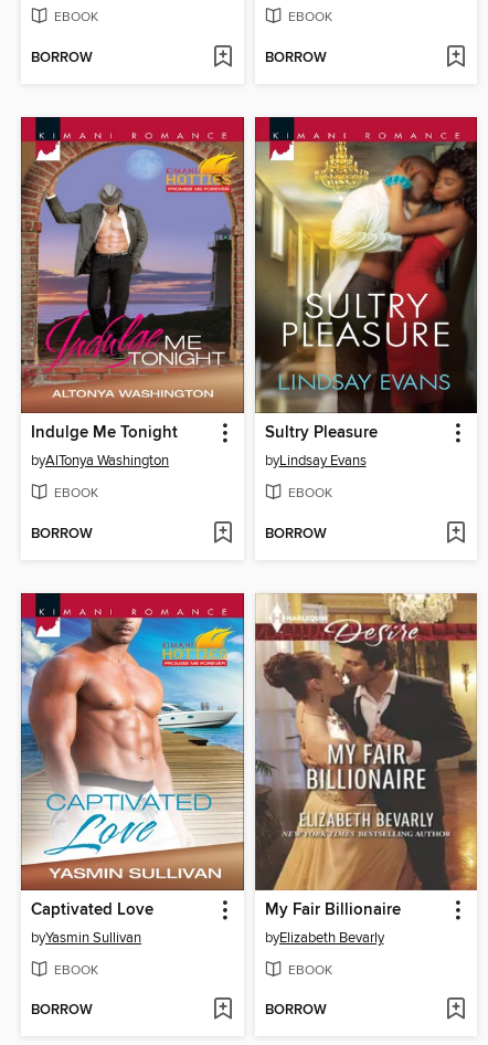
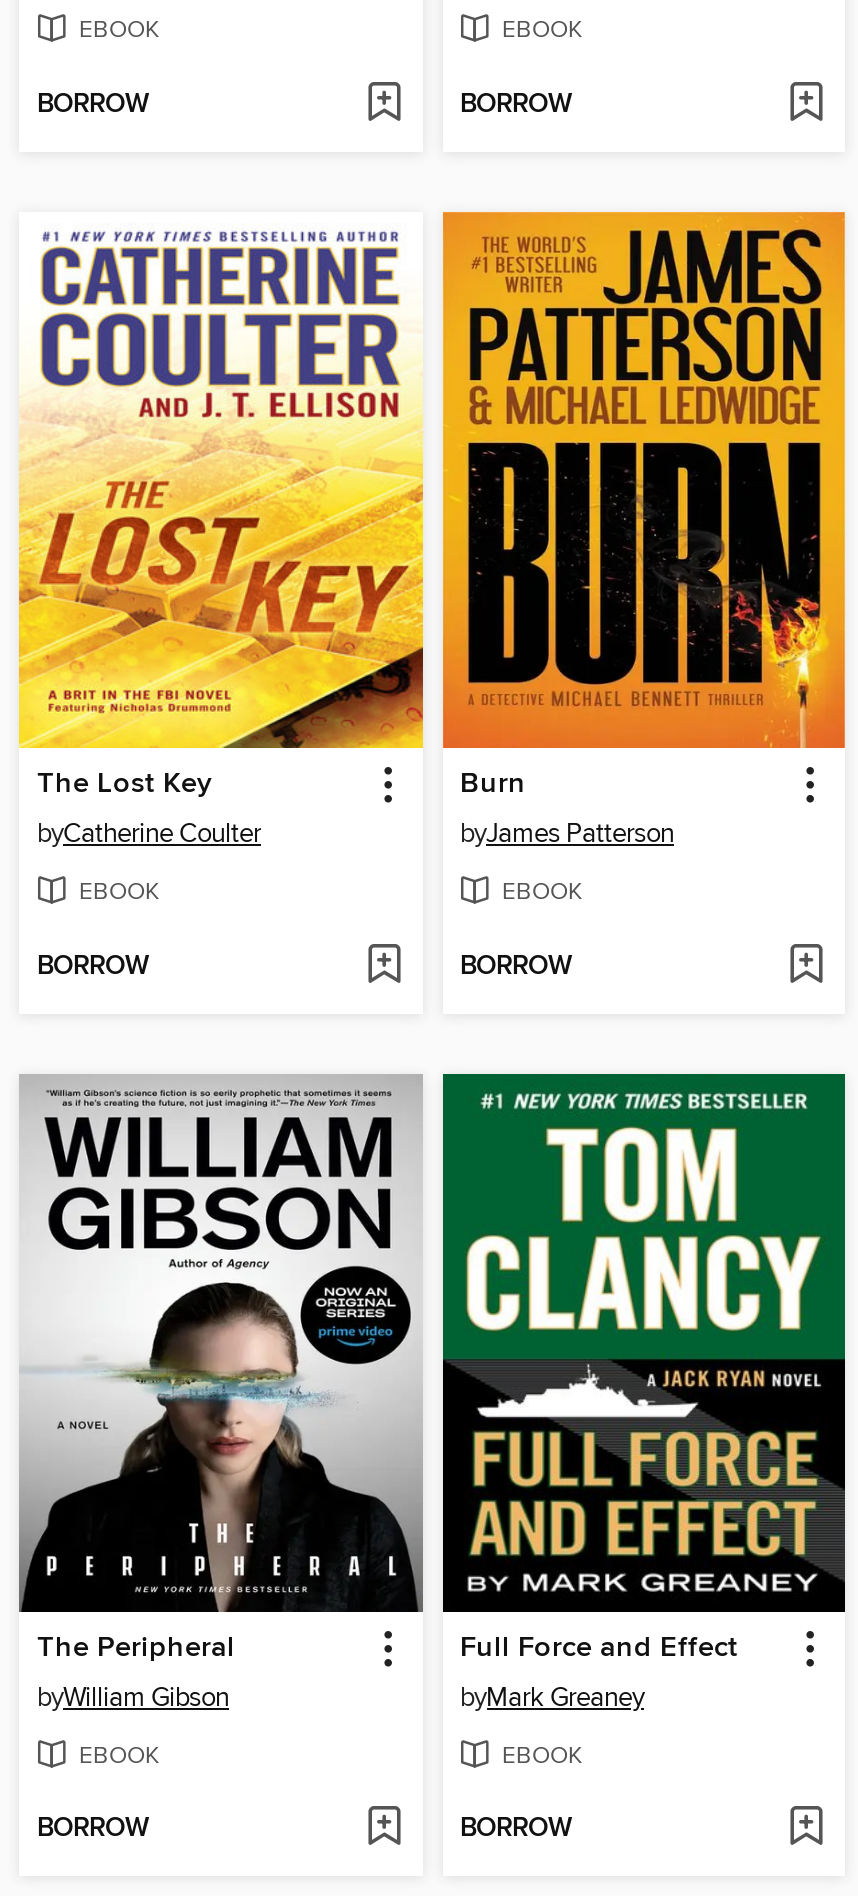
[20,116,245,470] [image] | Indulge Me Tonight | byAlTonya Washington -> [17,212,425,850] [image] | The Lost Key | byCatherine Coulter
[254,116,478,470] [image] | Sultry Pleasure | byLindsay Evans -> [441,210,847,850] [image] | Burn | byJames Patterson
[20,592,245,946] [image] | Captivated Love | byYasmin Sullivan -> [19,1074,423,1713] [image] | The Peripheral | byWilliam Gibson
[254,592,478,946] [image] | My Fair Billionaire | byElizabeth Bevarly -> [441,1072,847,1713] [image] | Full Force and Effect | byMark Greaney

